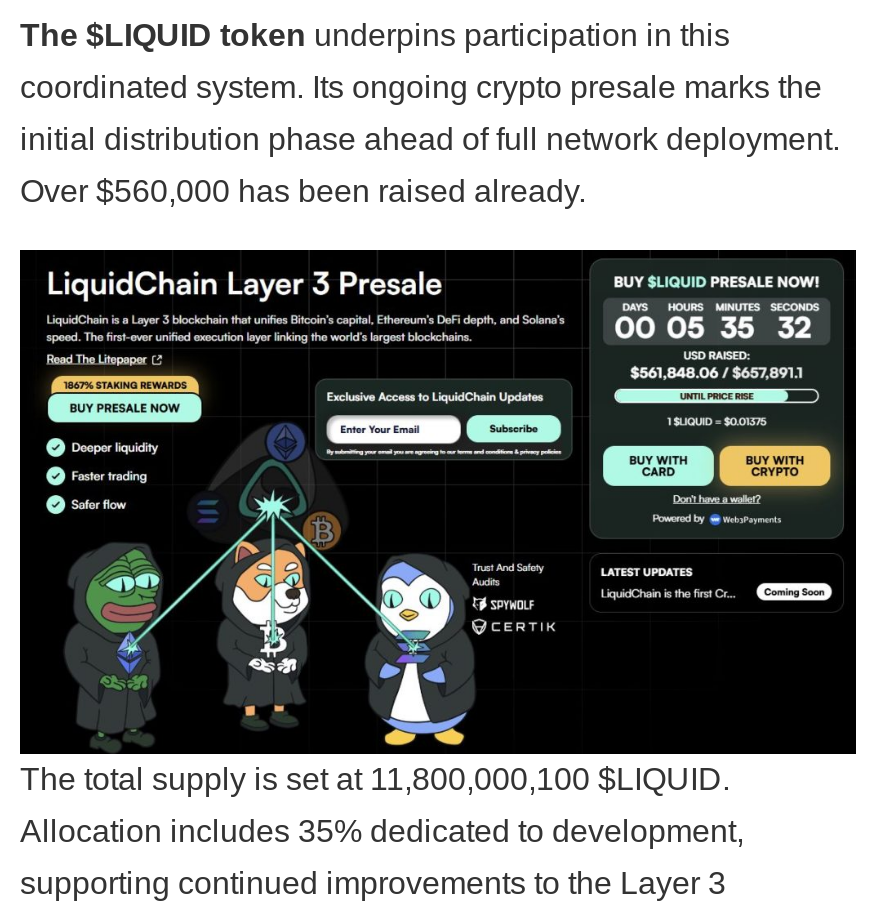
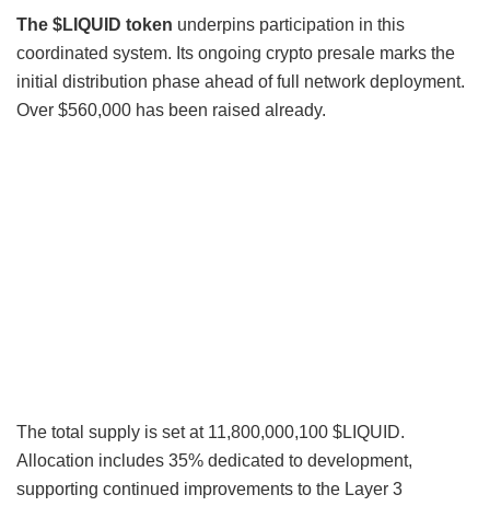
[18,247,858,757] [image] -> none

